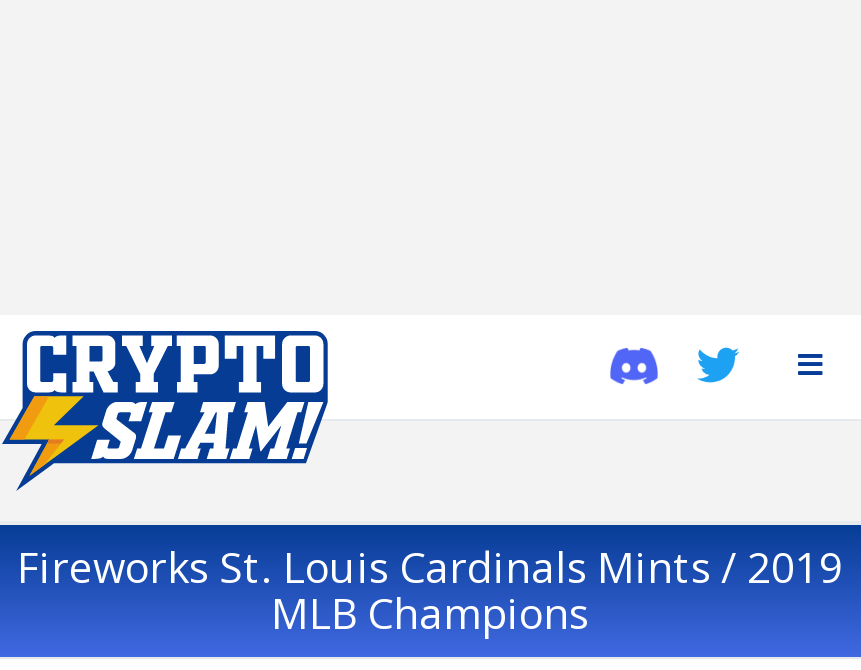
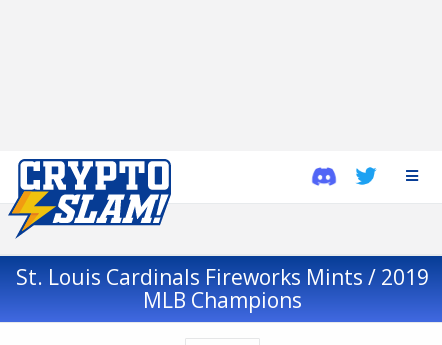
[17,539,843,595] Fireworks St. Louis Cardinals Mints / 2019 -> [15,263,428,291] St. Louis Cardinals Fireworks Mints / 2019

